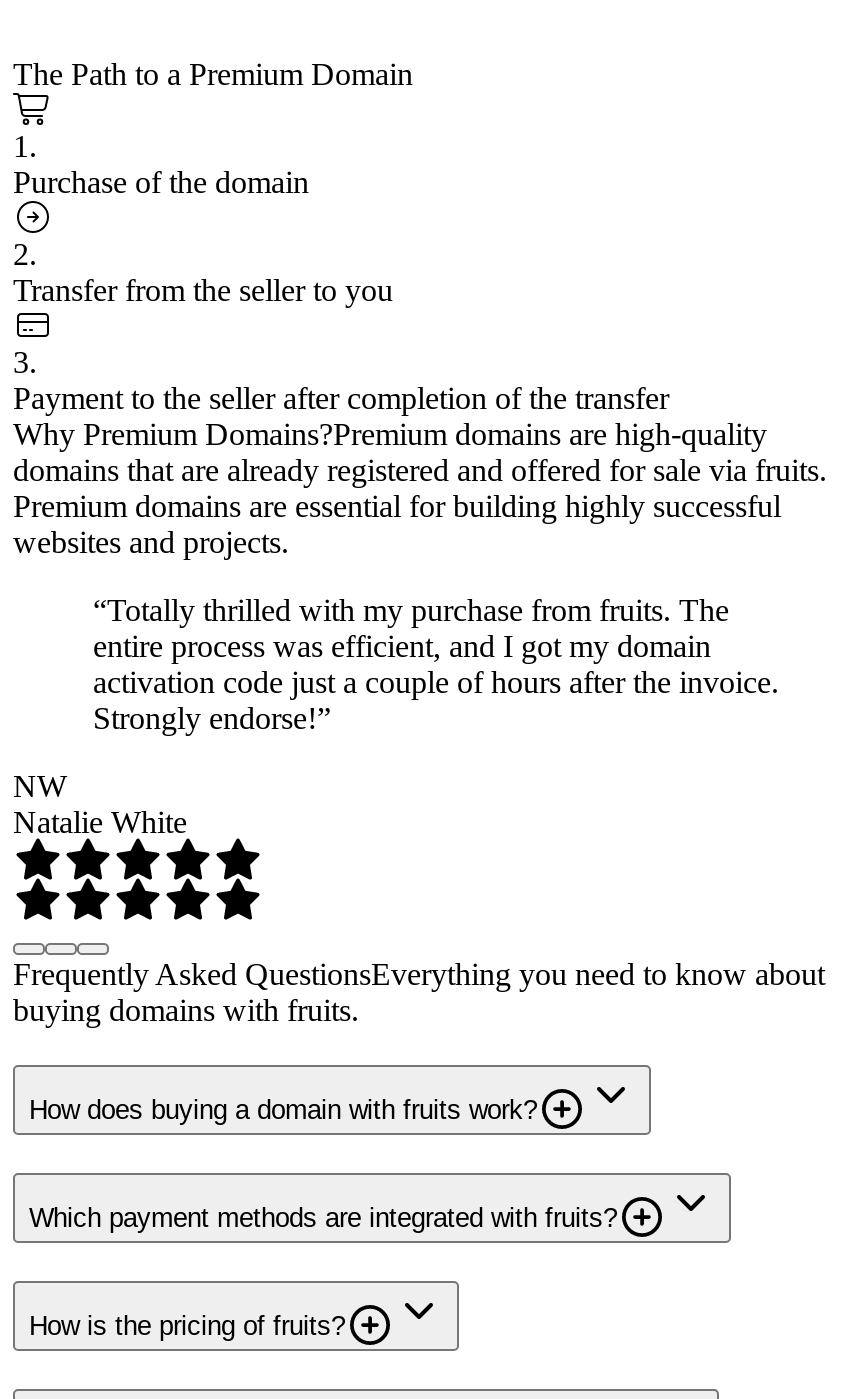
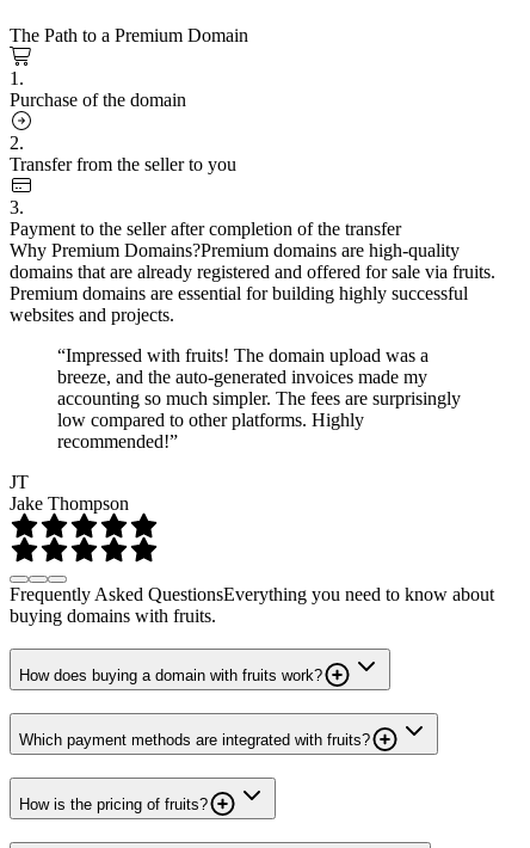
[93,592,779,734] “Totally thrilled with my purchase from fruits. The | entire process was efficient, and I got my domain | activation code just a couple of hours after the invoice. | Strongly endorse!” -> [57,345,461,451] “Impressed with fruits! The domain upload was a | breeze, and the auto-generated invoices made my | accounting so much simpler. The fees are surprisingly | low compared to other platforms. Highly | recommended!”
[13,768,187,838] NW | Natalie White -> [10,471,129,513] JT | Jake Thompson

